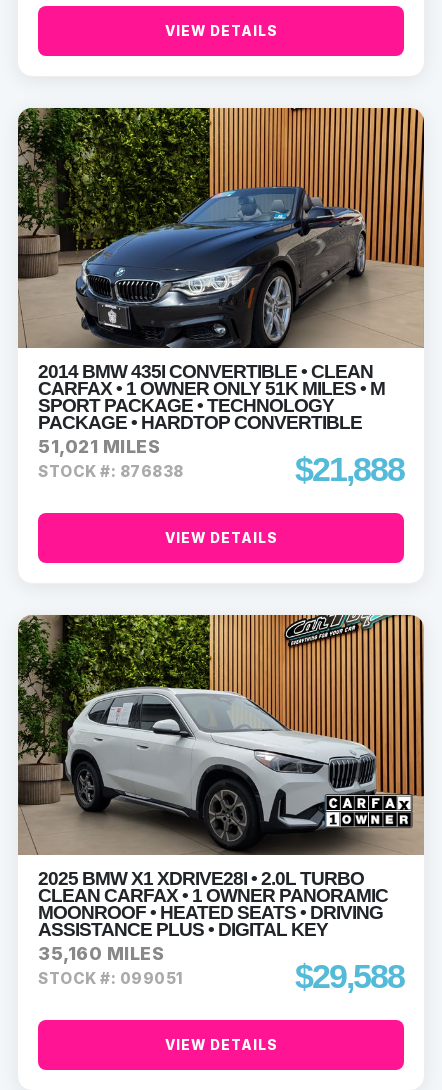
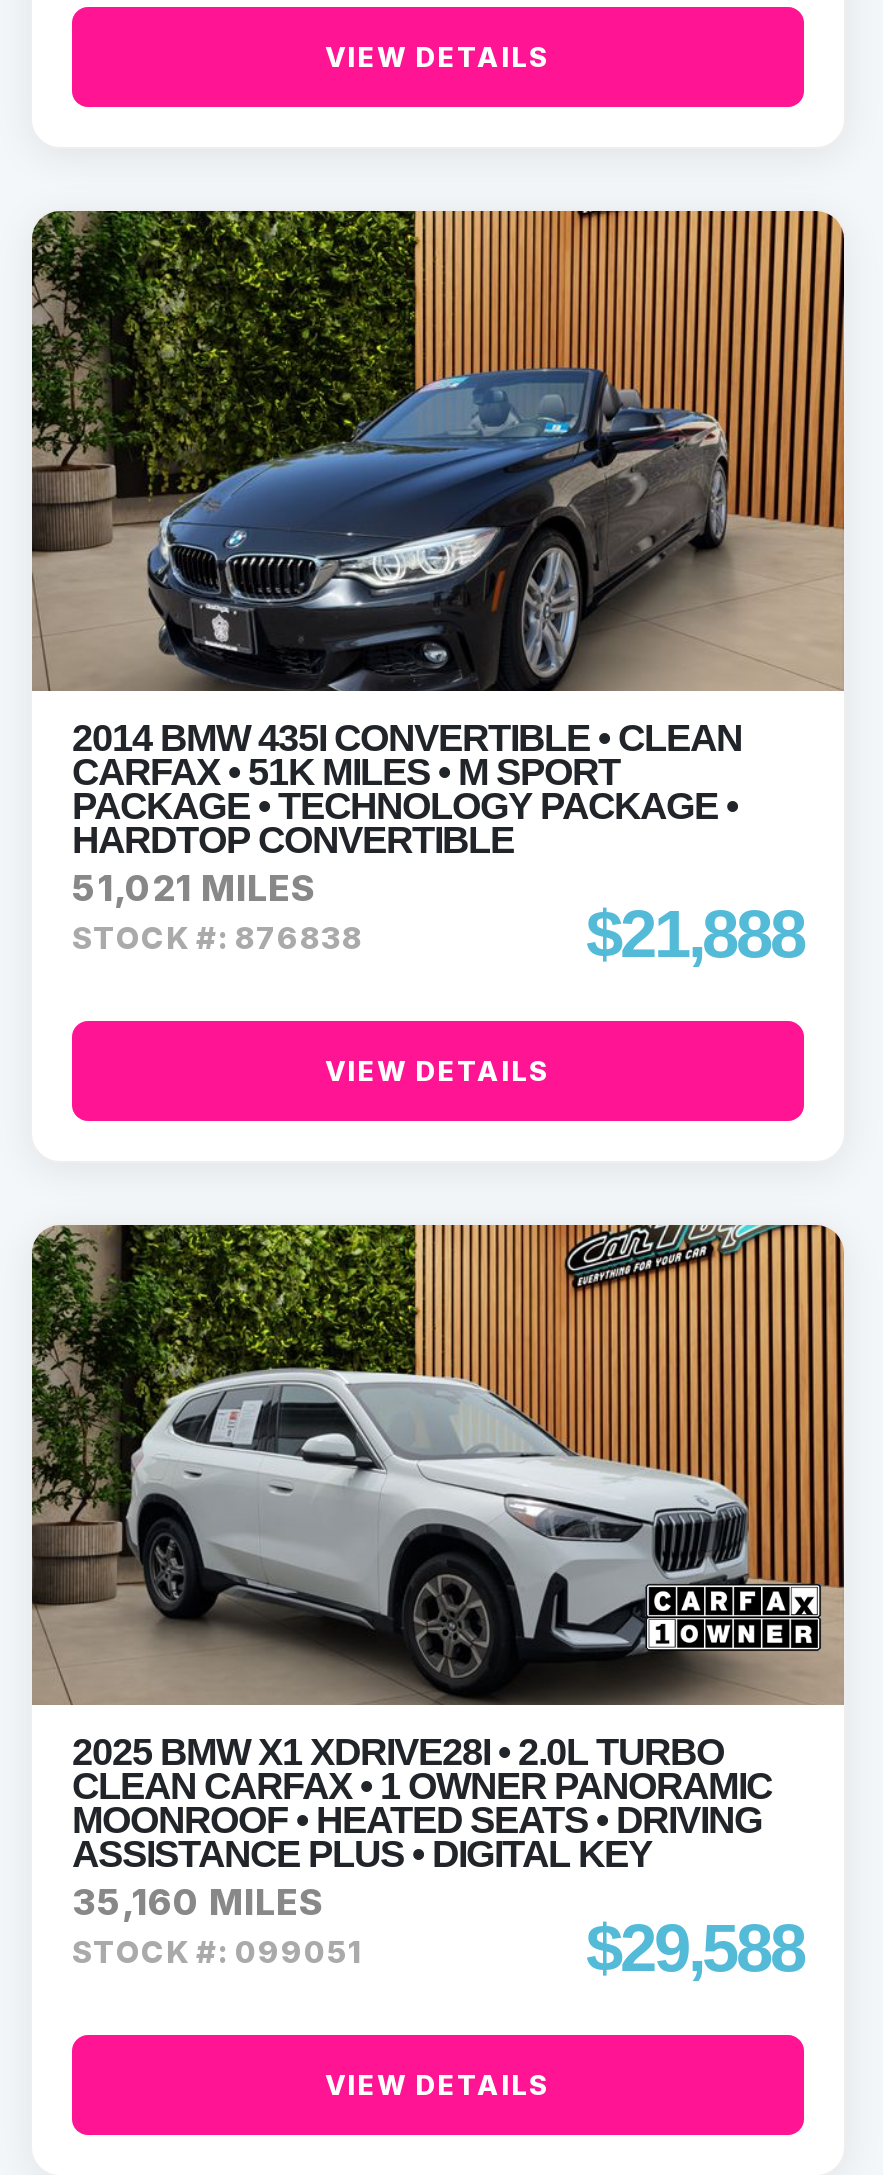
[38,378,385,433] CARFAX • 1 OWNER ONLY 51K MILES • M | SPORT PACKAGE • TECHNOLOGY | PACKAGE • HARDTOP CONVERTIBLE -> [72,751,738,861] CARFAX • 51K MILES • M SPORT | PACKAGE • TECHNOLOGY PACKAGE • | HARDTOP CONVERTIBLE

